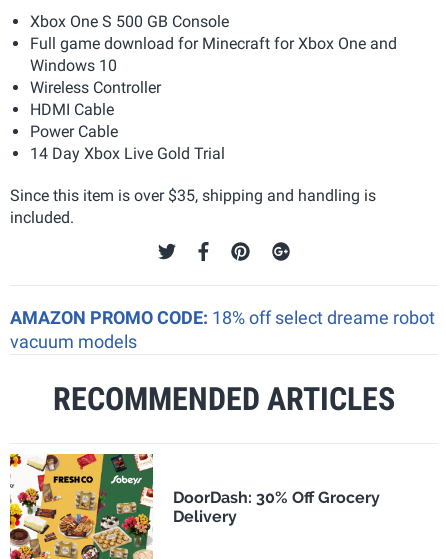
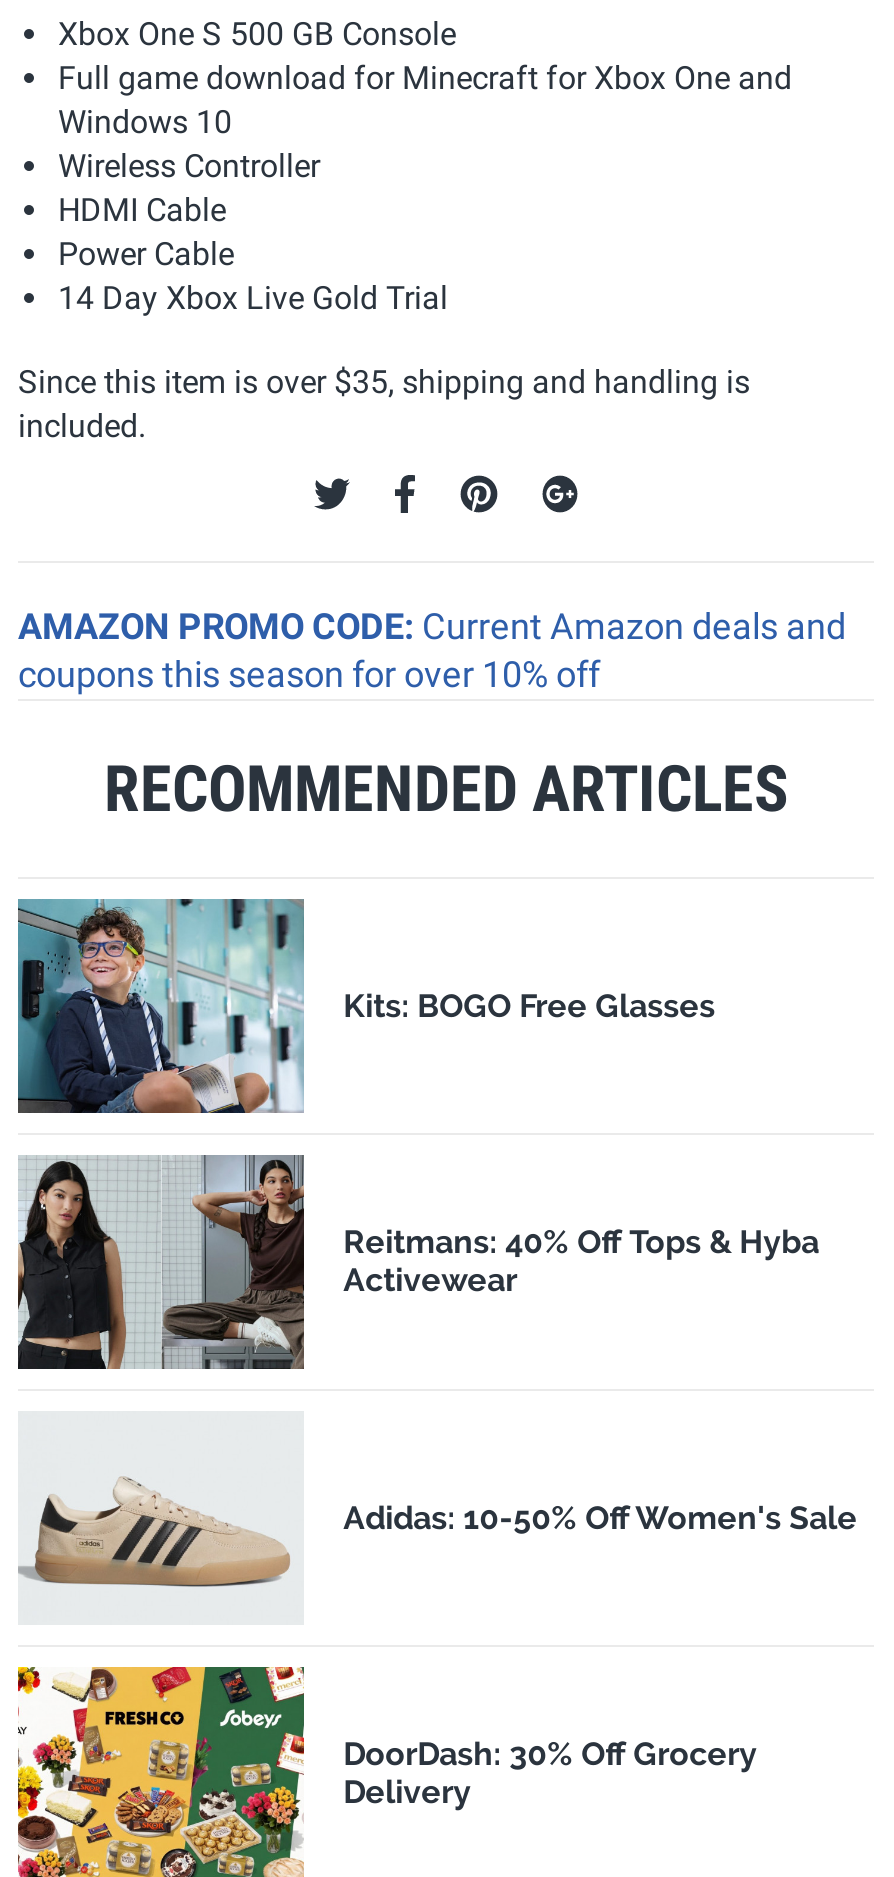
[10,307,435,352] AMAZON PROMO CODE: 18% off select dreame robot | vacuum models -> [18,605,846,695] AMAZON PROMO CODE: Current Amazon deals and | coupons this season for over 10% off
none -> [16,897,715,1115] [image] | Kits: BOGO Free Glasses
none -> [16,1153,819,1357] [image] | Reitmans: 40% Off Tops & Hyba | Activewear
none -> [18,1477,857,1589] [image] | Adidas: 10-50% Off Women's Sale

